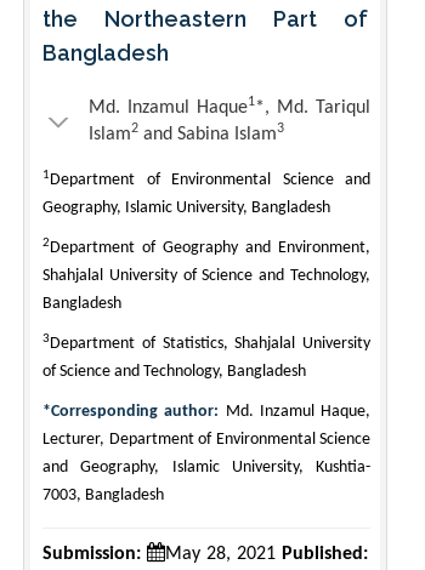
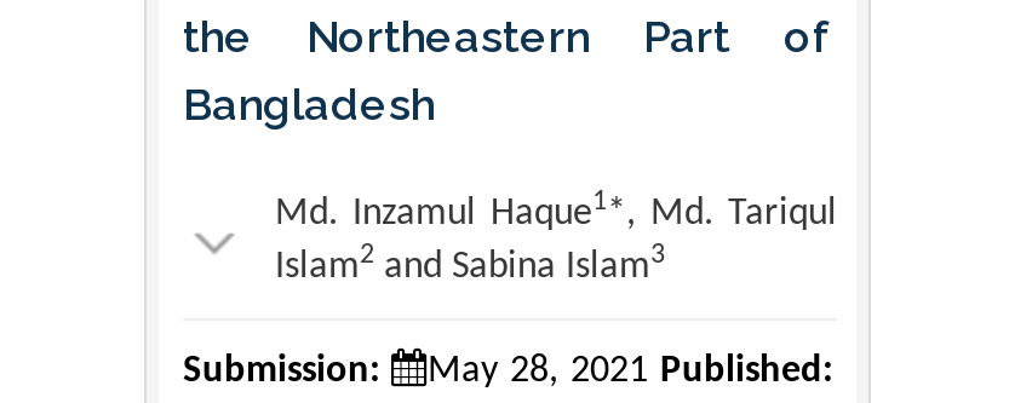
[42,168,370,505] 1Department of Environmental Science and | Geography, Islamic University, Bangladesh | 2Department of Geography and Environment, | Shahjalal University of Science and Technology, | Bangladesh | 3Department of Statistics, Shahjalal University | of Science and Technology, Bangladesh | *Corresponding author: Md. Inzamul Haque, | Lecturer, Department of Environmental Science | and Geography, Islamic University, Kushtia- | 7003, Bangladesh -> none

